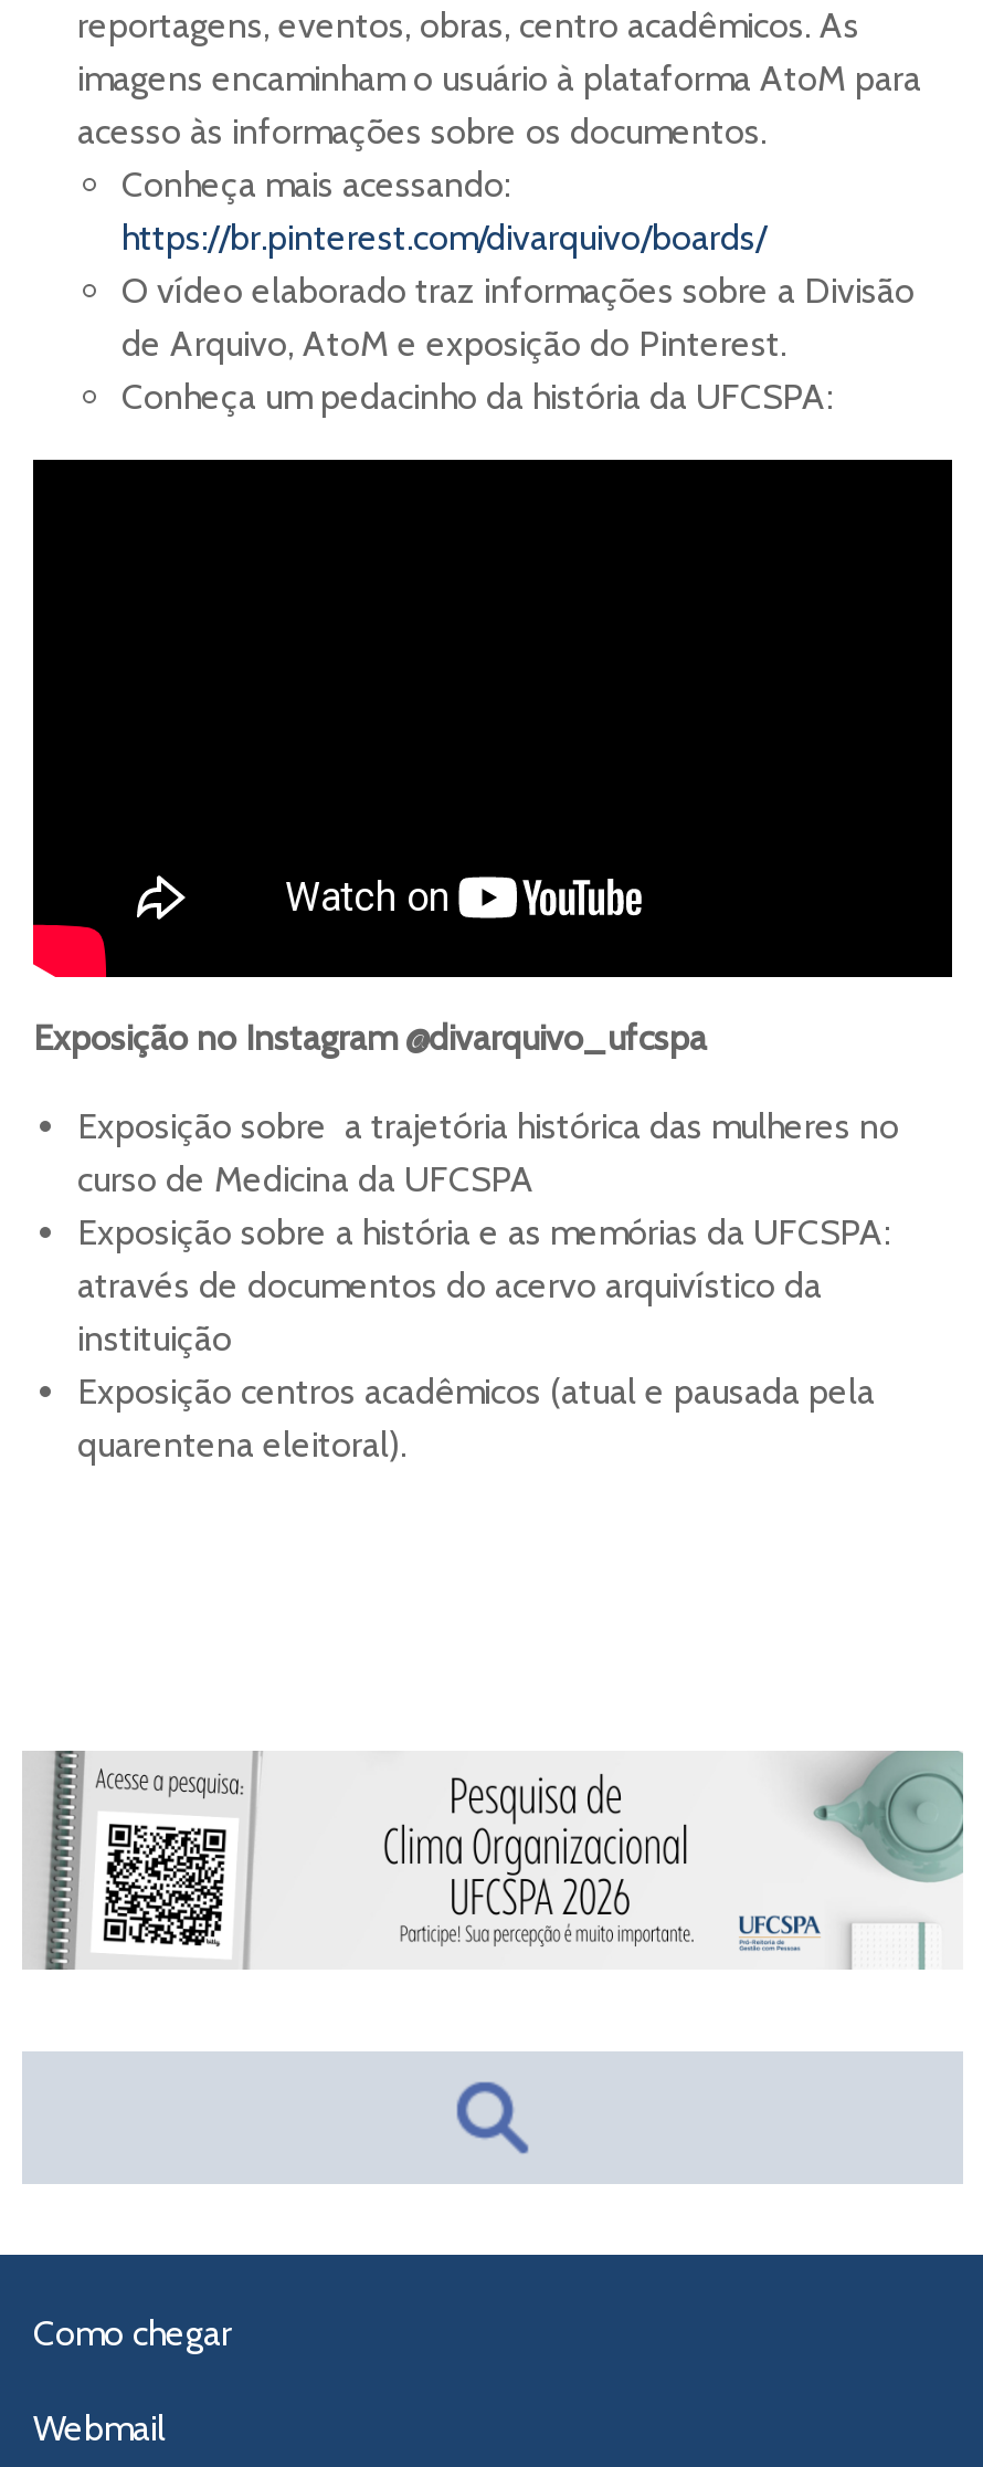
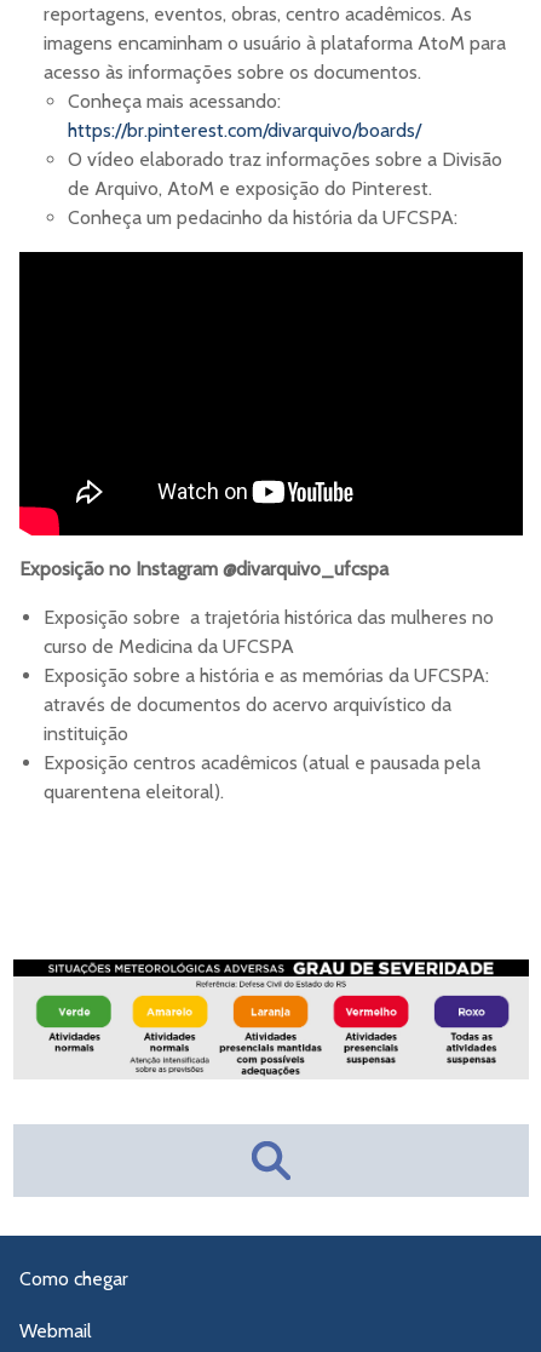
[22,1749,965,1972] [image] -> [12,958,530,1079] [image]

